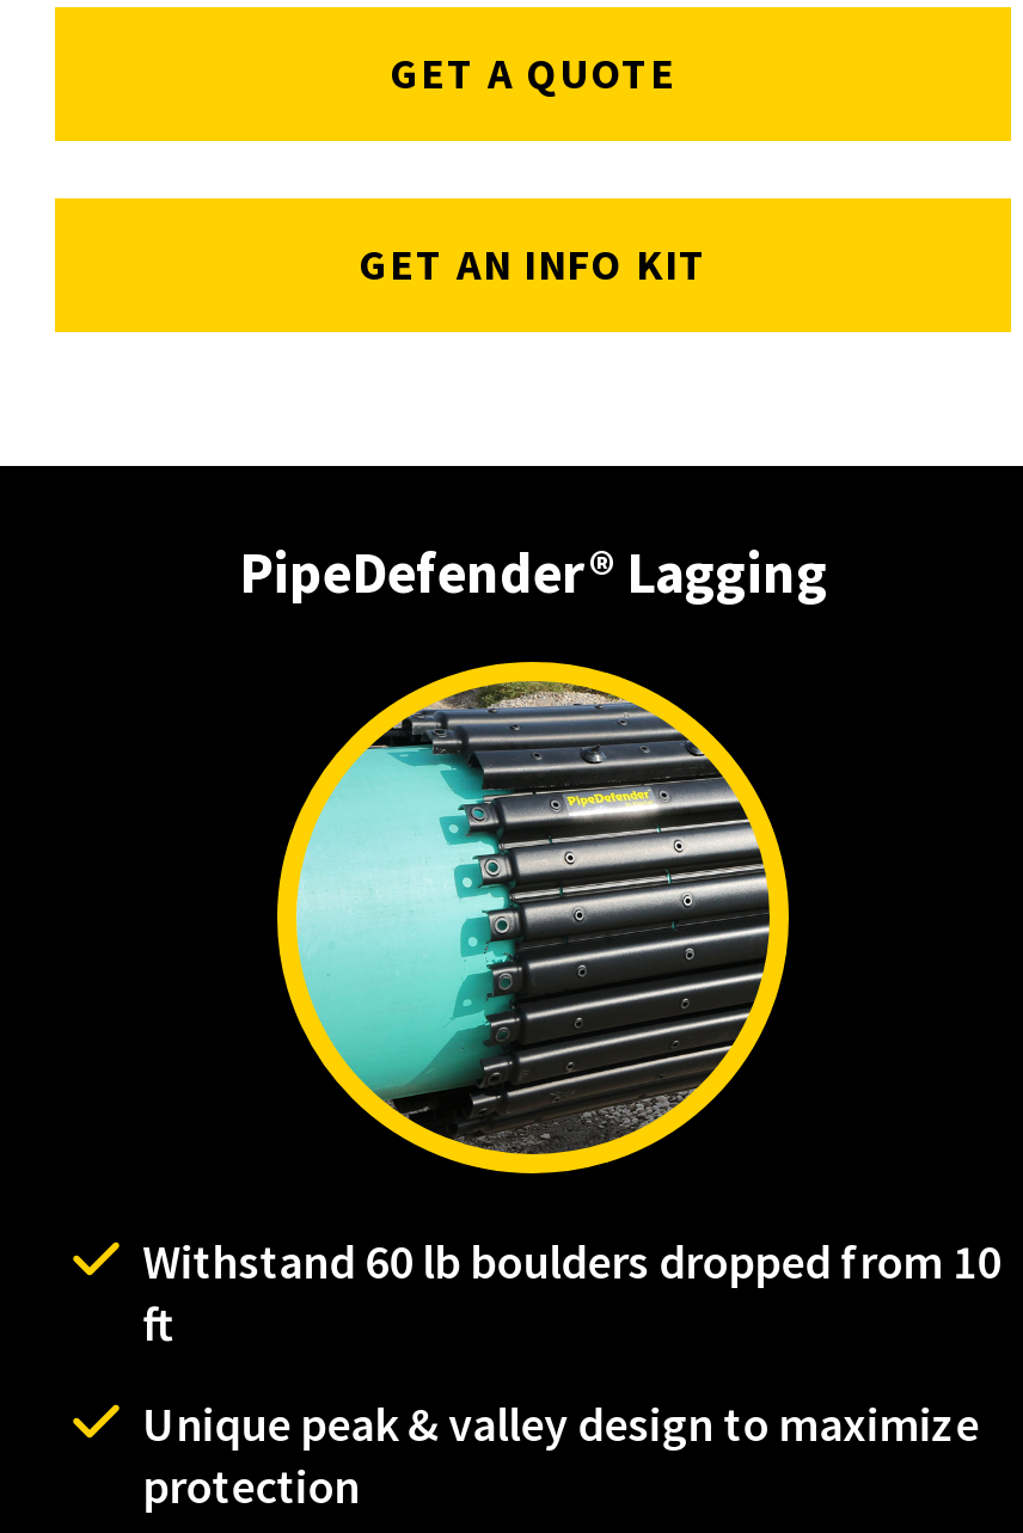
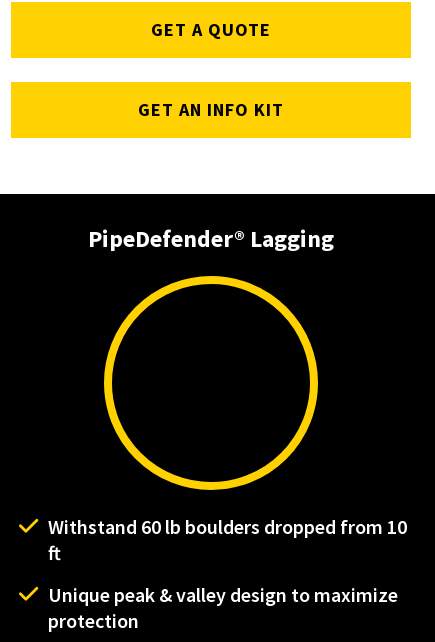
[294,681,772,1154] [image] -> [111,283,311,482] [image]

